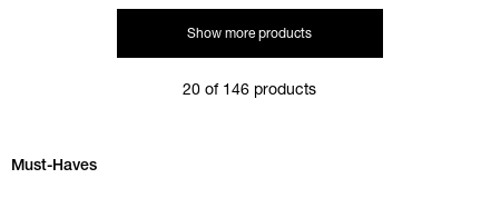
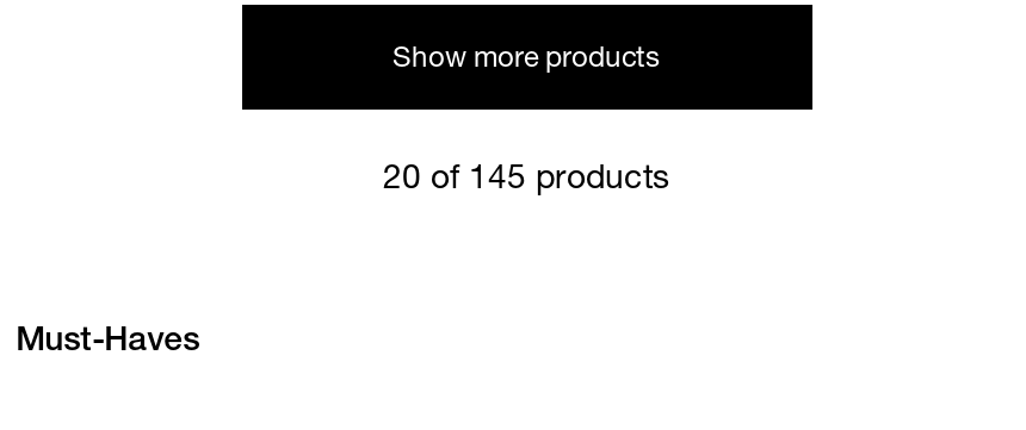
[183,79,316,99] 20 of 146 products -> [383,155,669,197] 20 of 145 products

